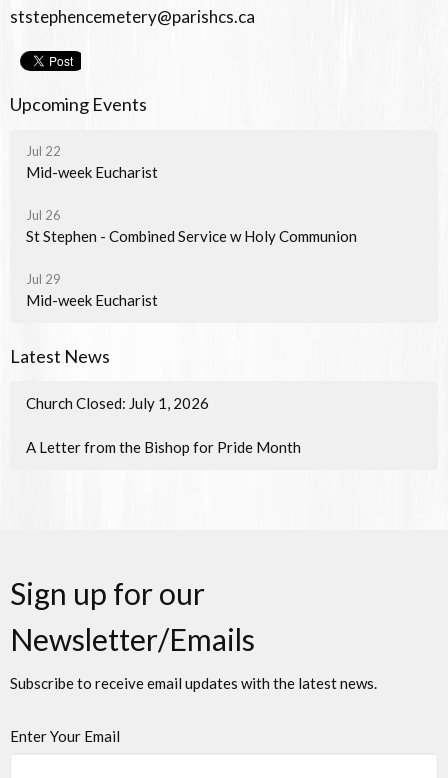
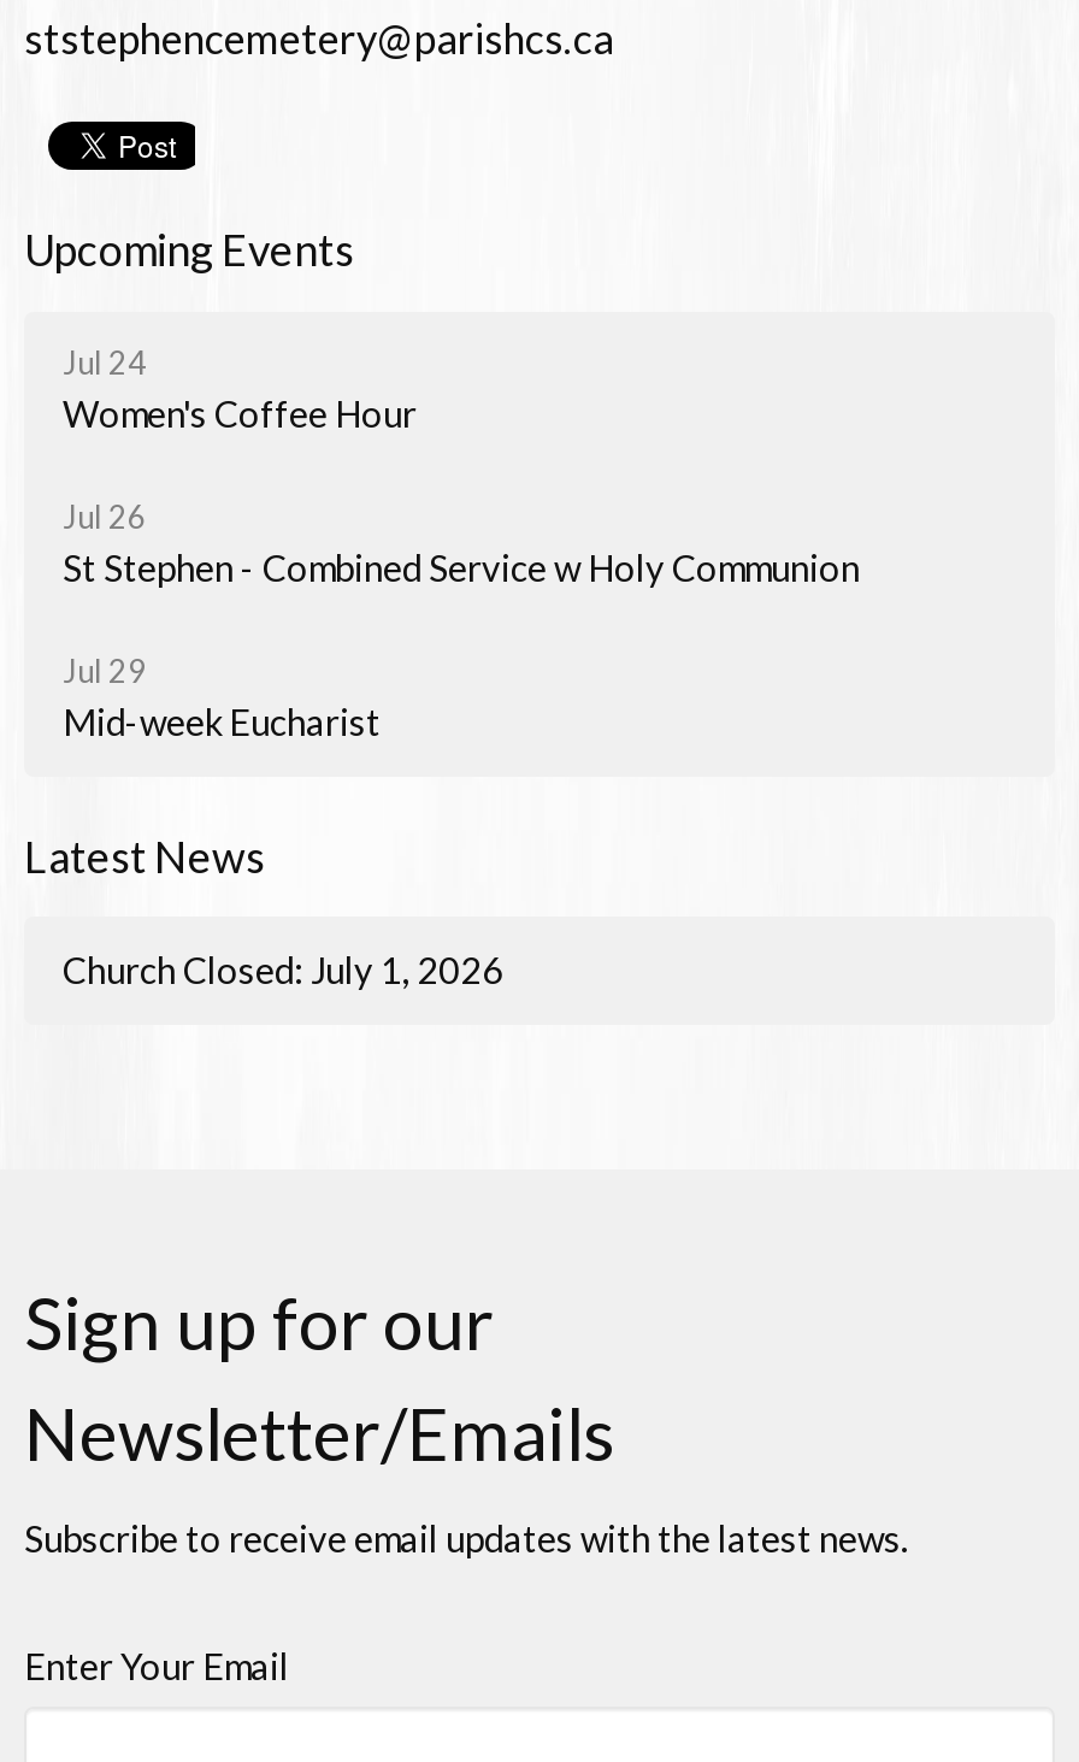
[26,142,158,180] Jul 22 | Mid-week Eucharist -> [63,342,417,434] Jul 24 | Women's Coffee Hour
[26,438,301,456] A Letter from the Bishop for Pride Month -> none

